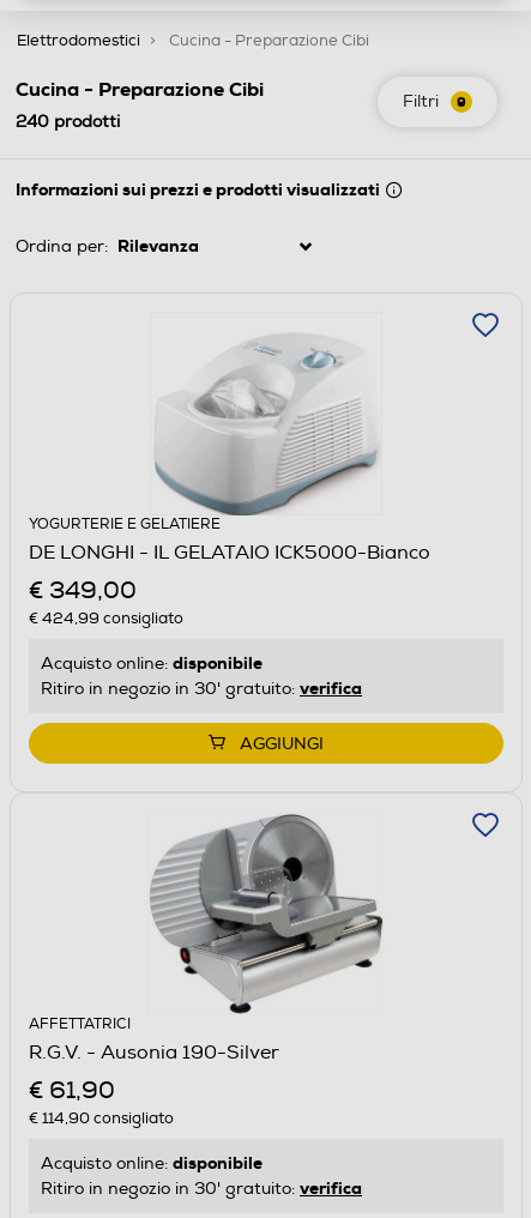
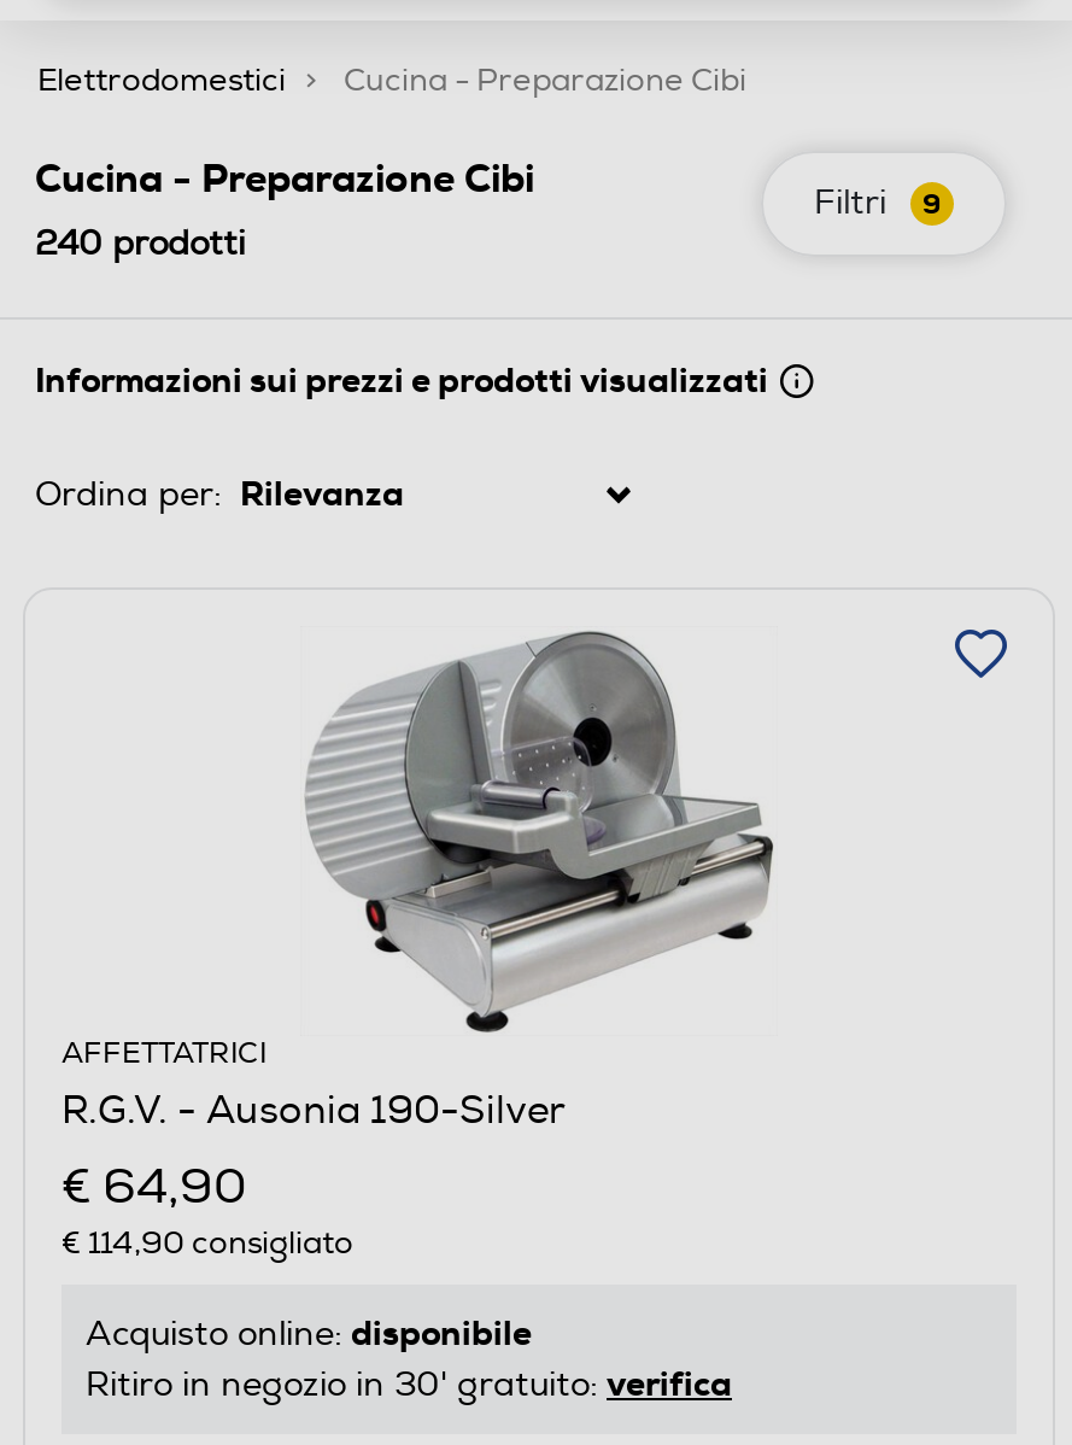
[29,346,430,754] [image] | YOGURTERIE E GELATIERE | DE LONGHI - IL GELATAIO ICK5000-Bianco | € 349,00 | € 424,99 consigliato | Acquisto online: disponibile | Ritiro in negozio in 30' gratuito: verifica | AGGIUNGI -> none
[29,1075,115,1105] € 61,90 -> [61,1156,247,1216] € 64,90

